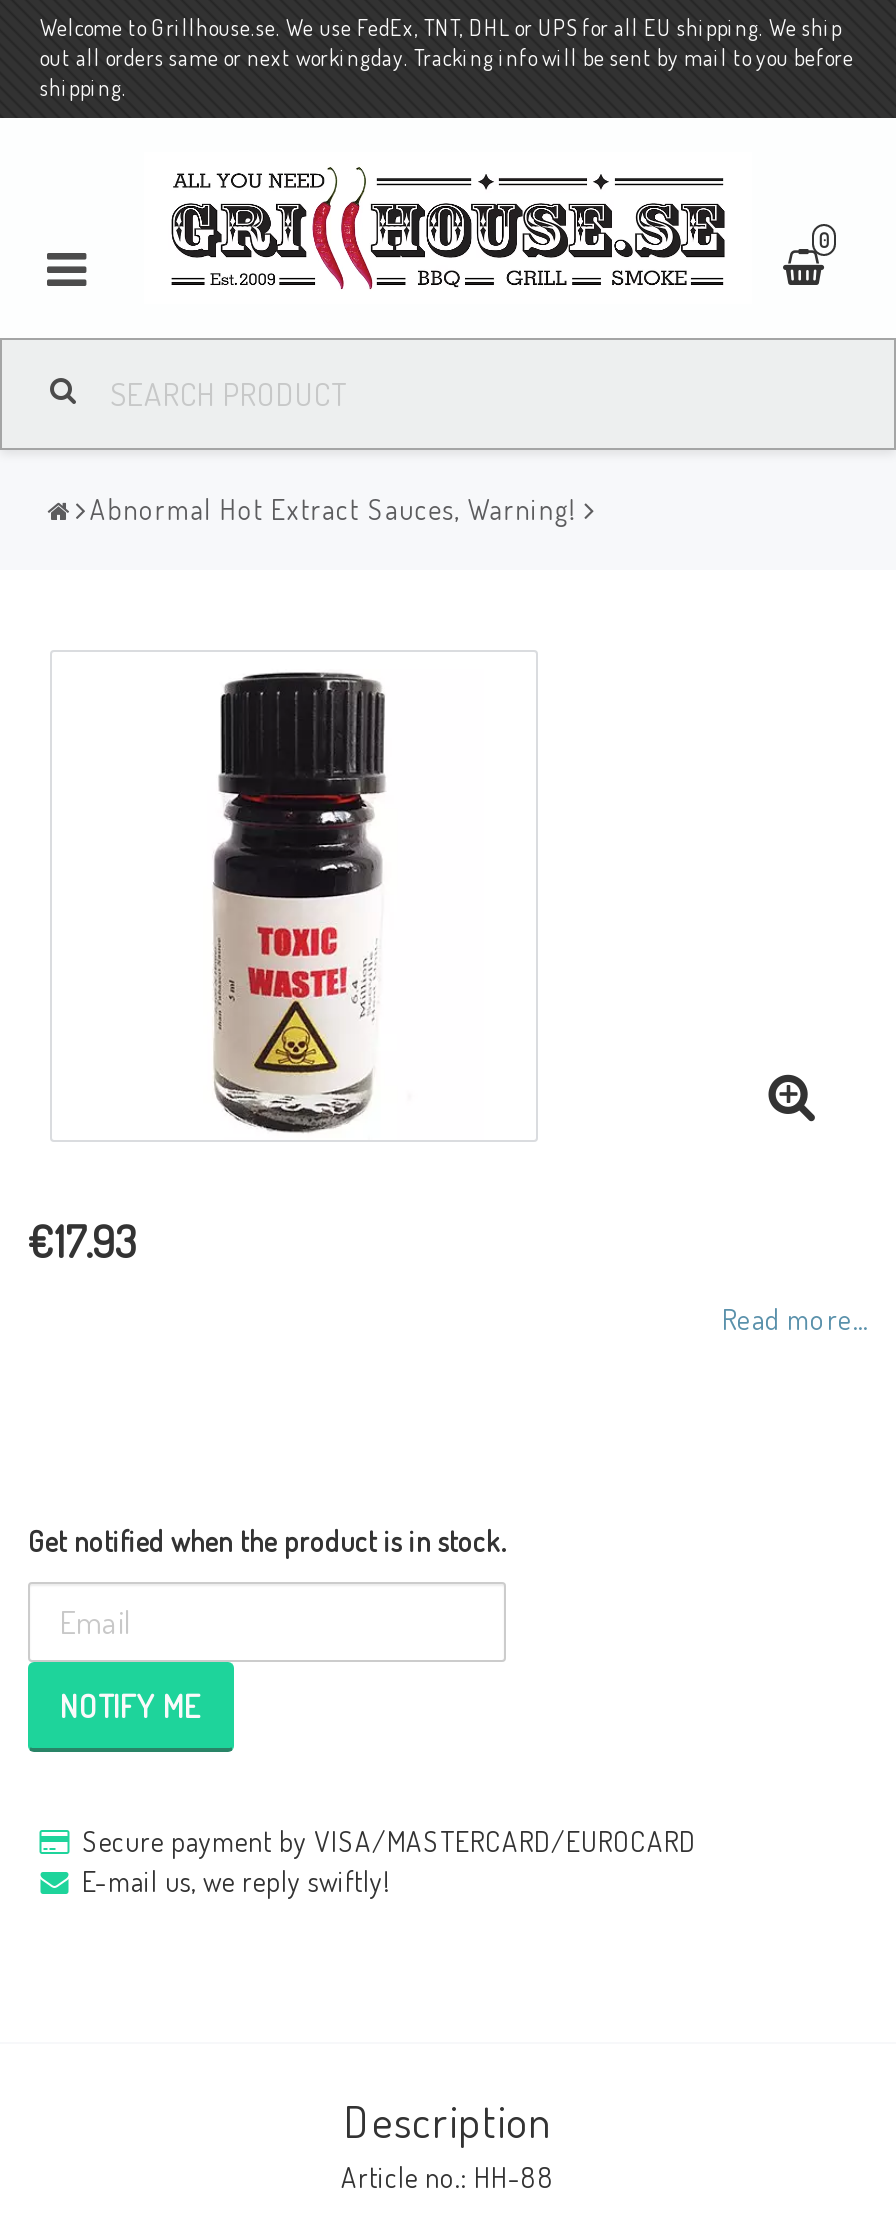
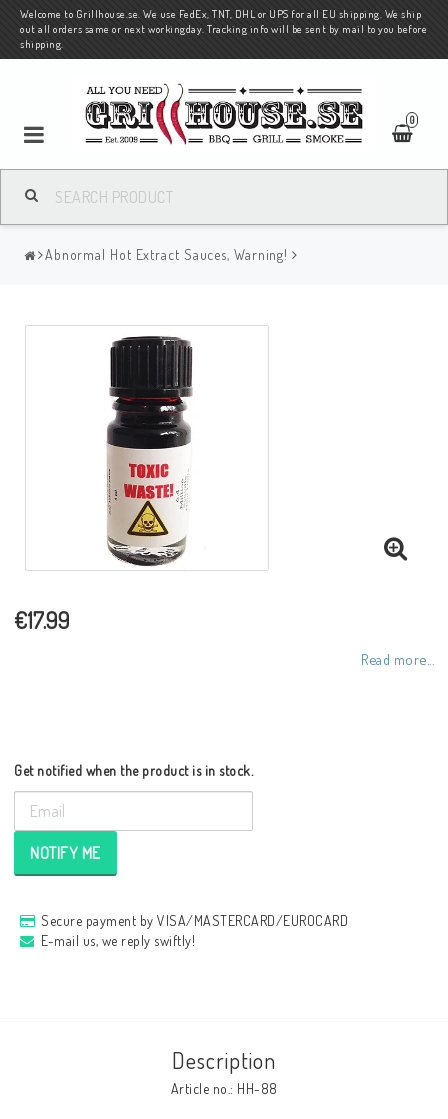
[28,1212,138,1268] €17.93 -> [14,606,69,634] €17.99

